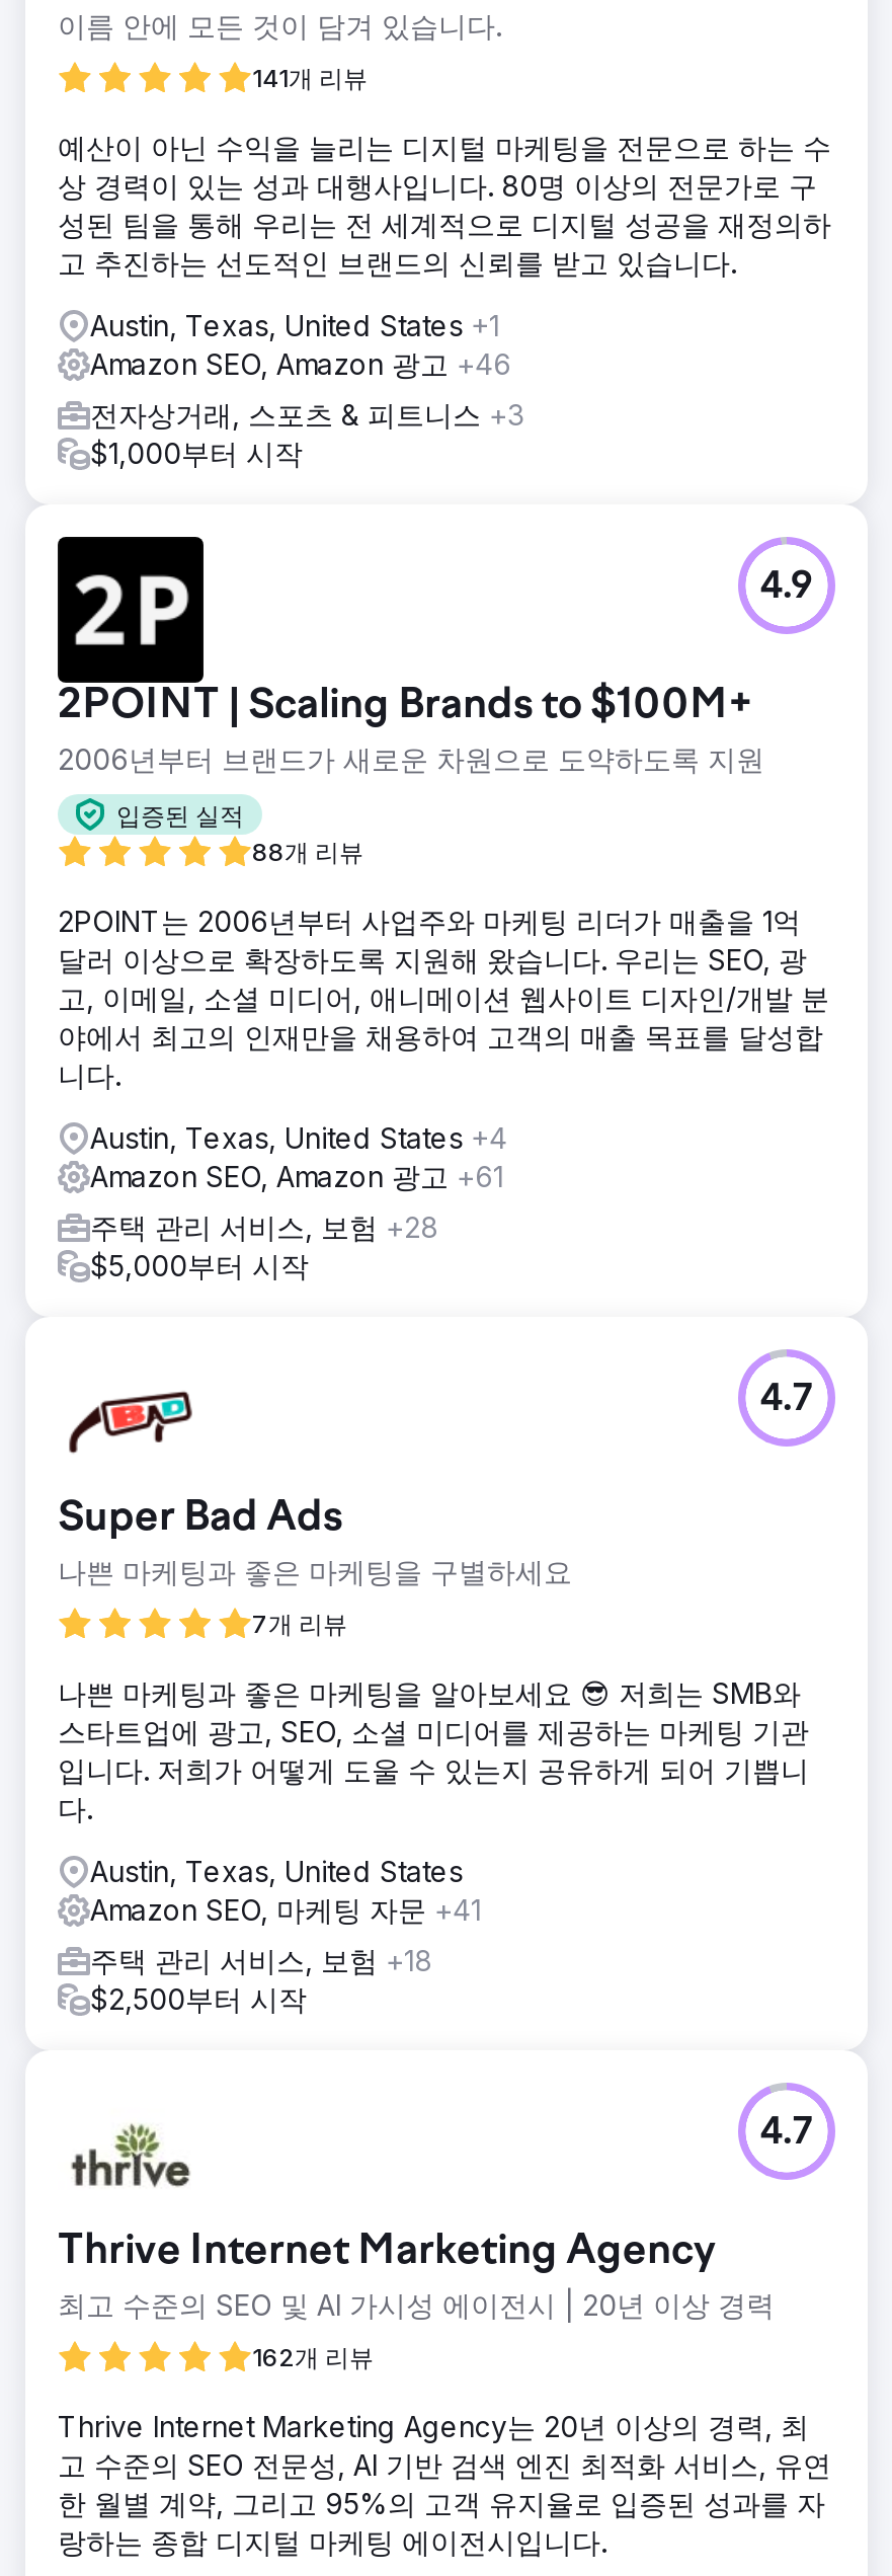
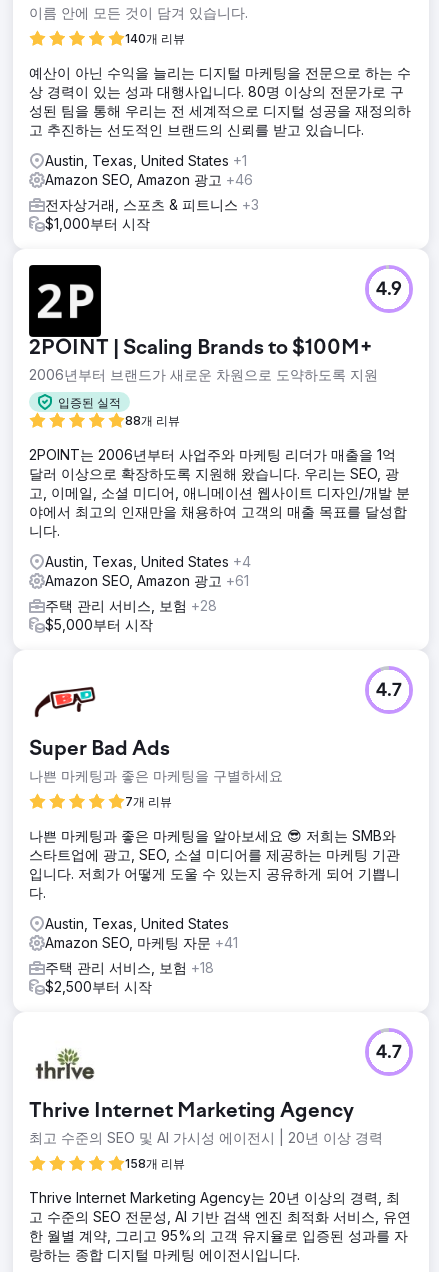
[252,63,368,93] 141개 리뷰 -> [125,31,185,46] 140개 리뷰
[252,2342,374,2372] 162개 리뷰 -> [125,1156,185,1171] 158개 리뷰

